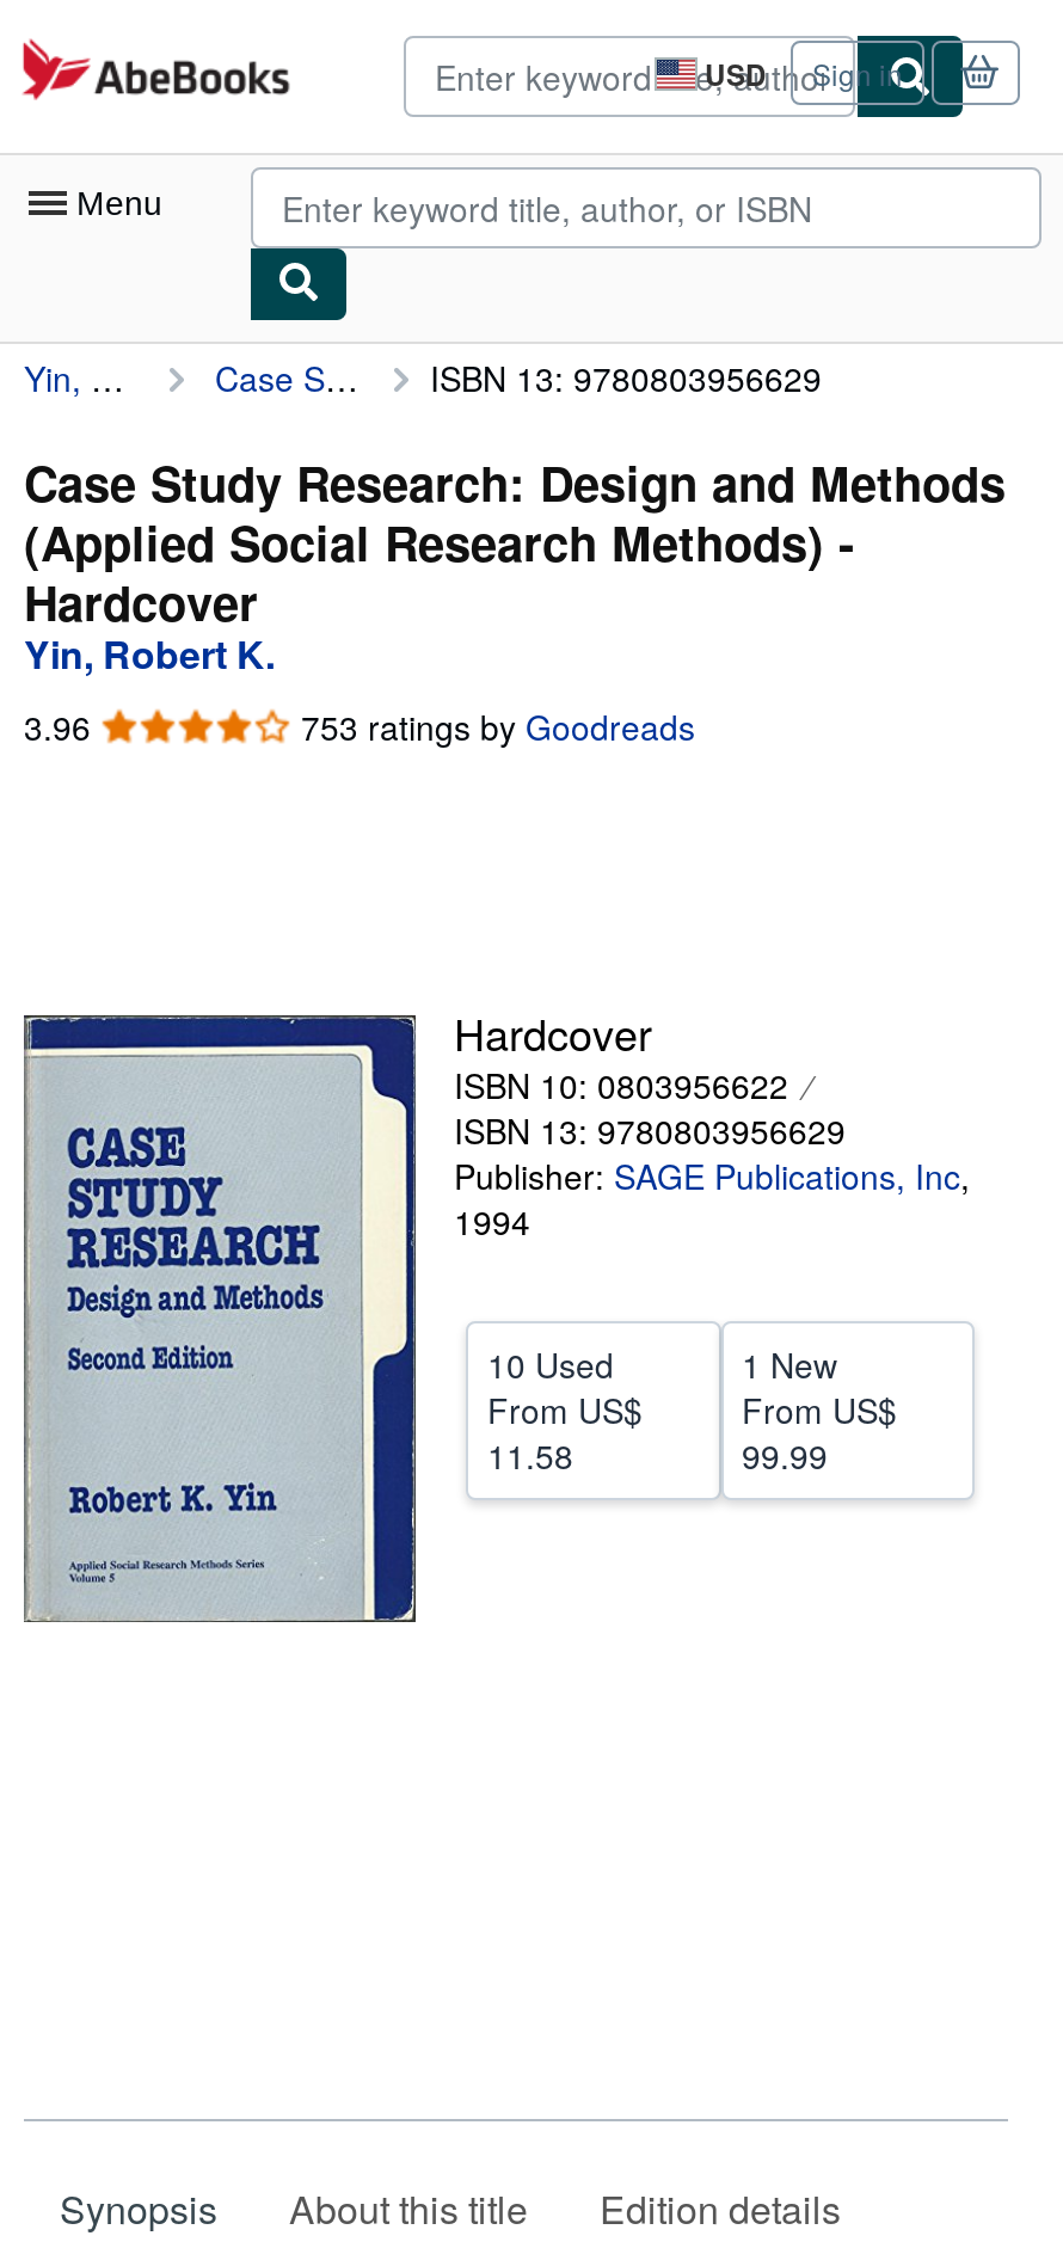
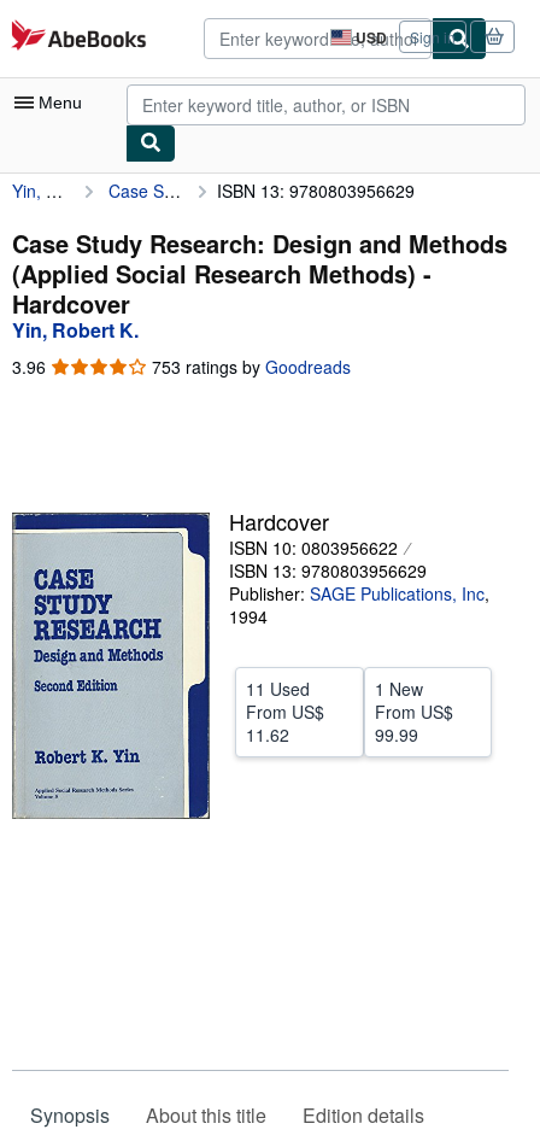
[487,1340,614,1388] 10 Used -> [246,677,310,701] 11 Used
[487,1431,573,1479] 11.58 -> [246,722,289,747] 11.62

